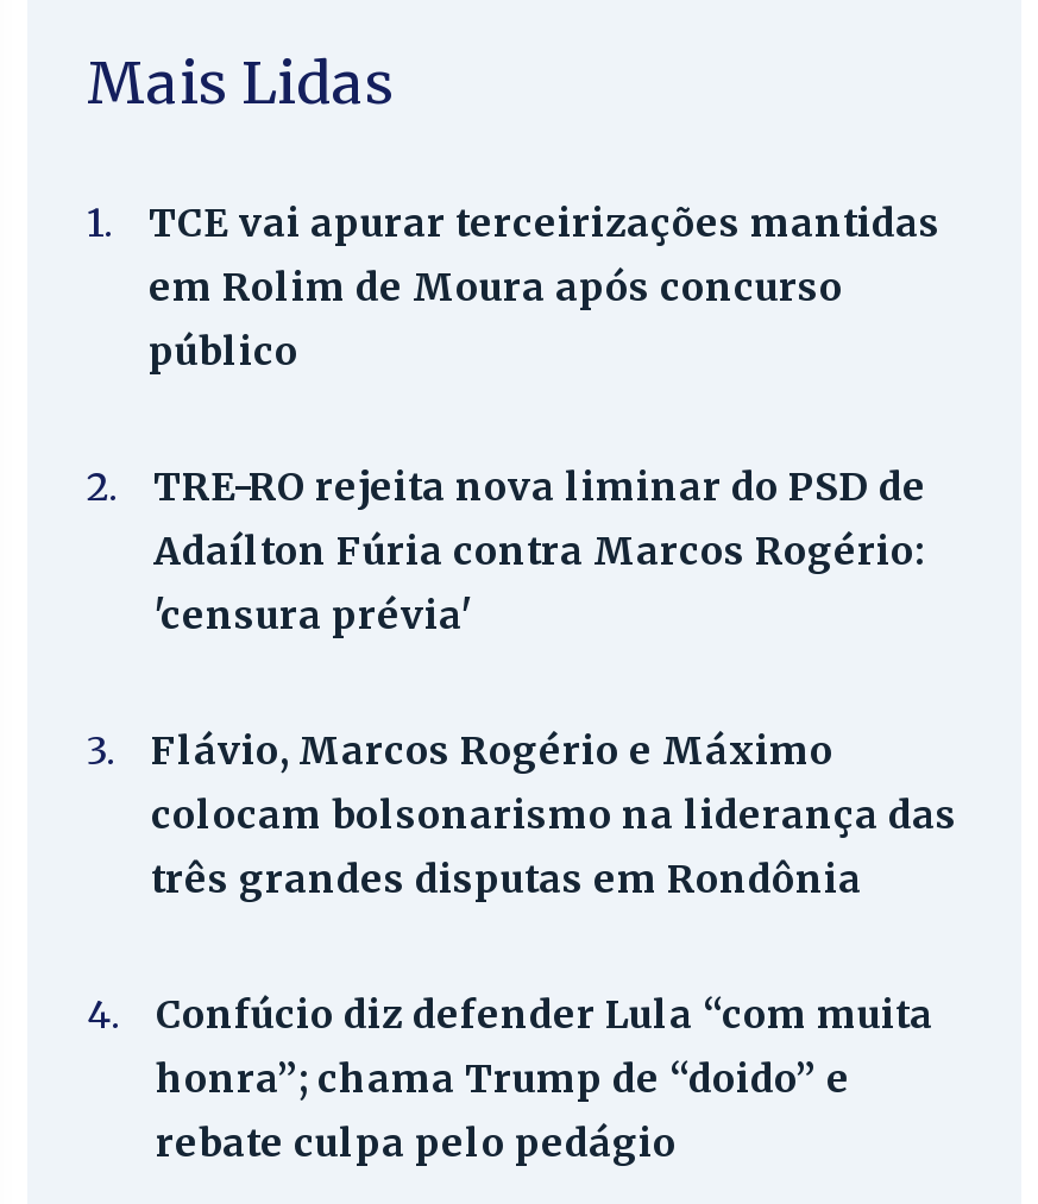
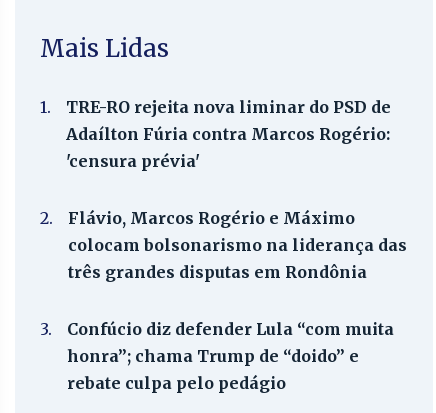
[87,199,941,511] TCE vai apurar terceirizações mantidas | em Rolim de Moura após concurso | público | 2. -> none
[87,727,833,774] 3. Flávio, Marcos Rogério e Máximo -> [40,208,355,228] 2. Flávio, Marcos Rogério e Máximo
[87,991,933,1038] 4. Confúcio diz defender Lula “com muita -> [40,319,394,339] 3. Confúcio diz defender Lula “com muita

